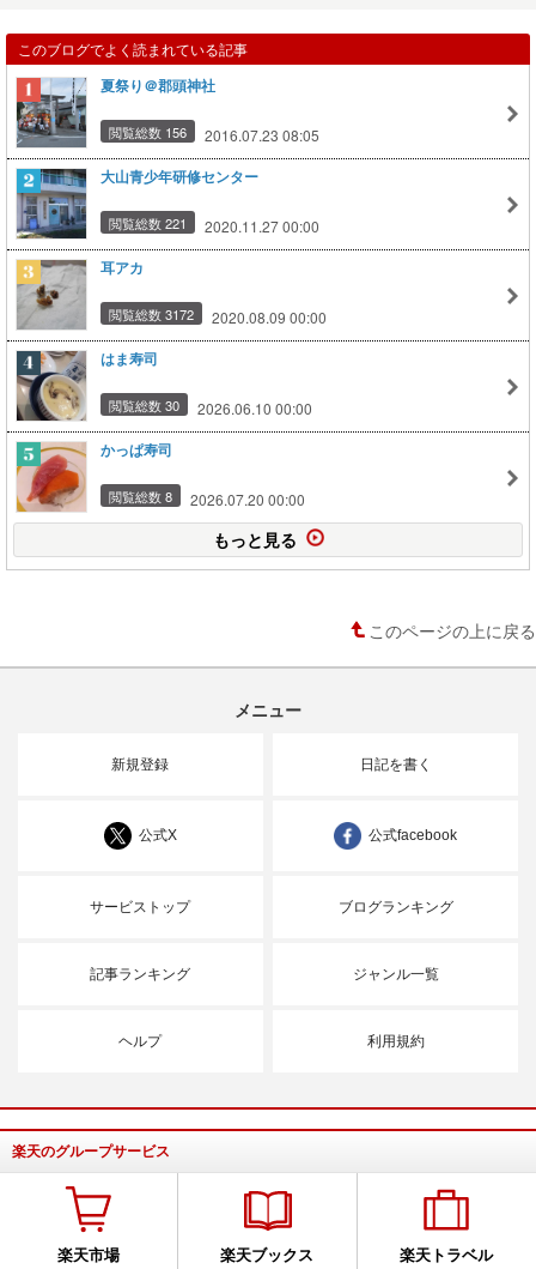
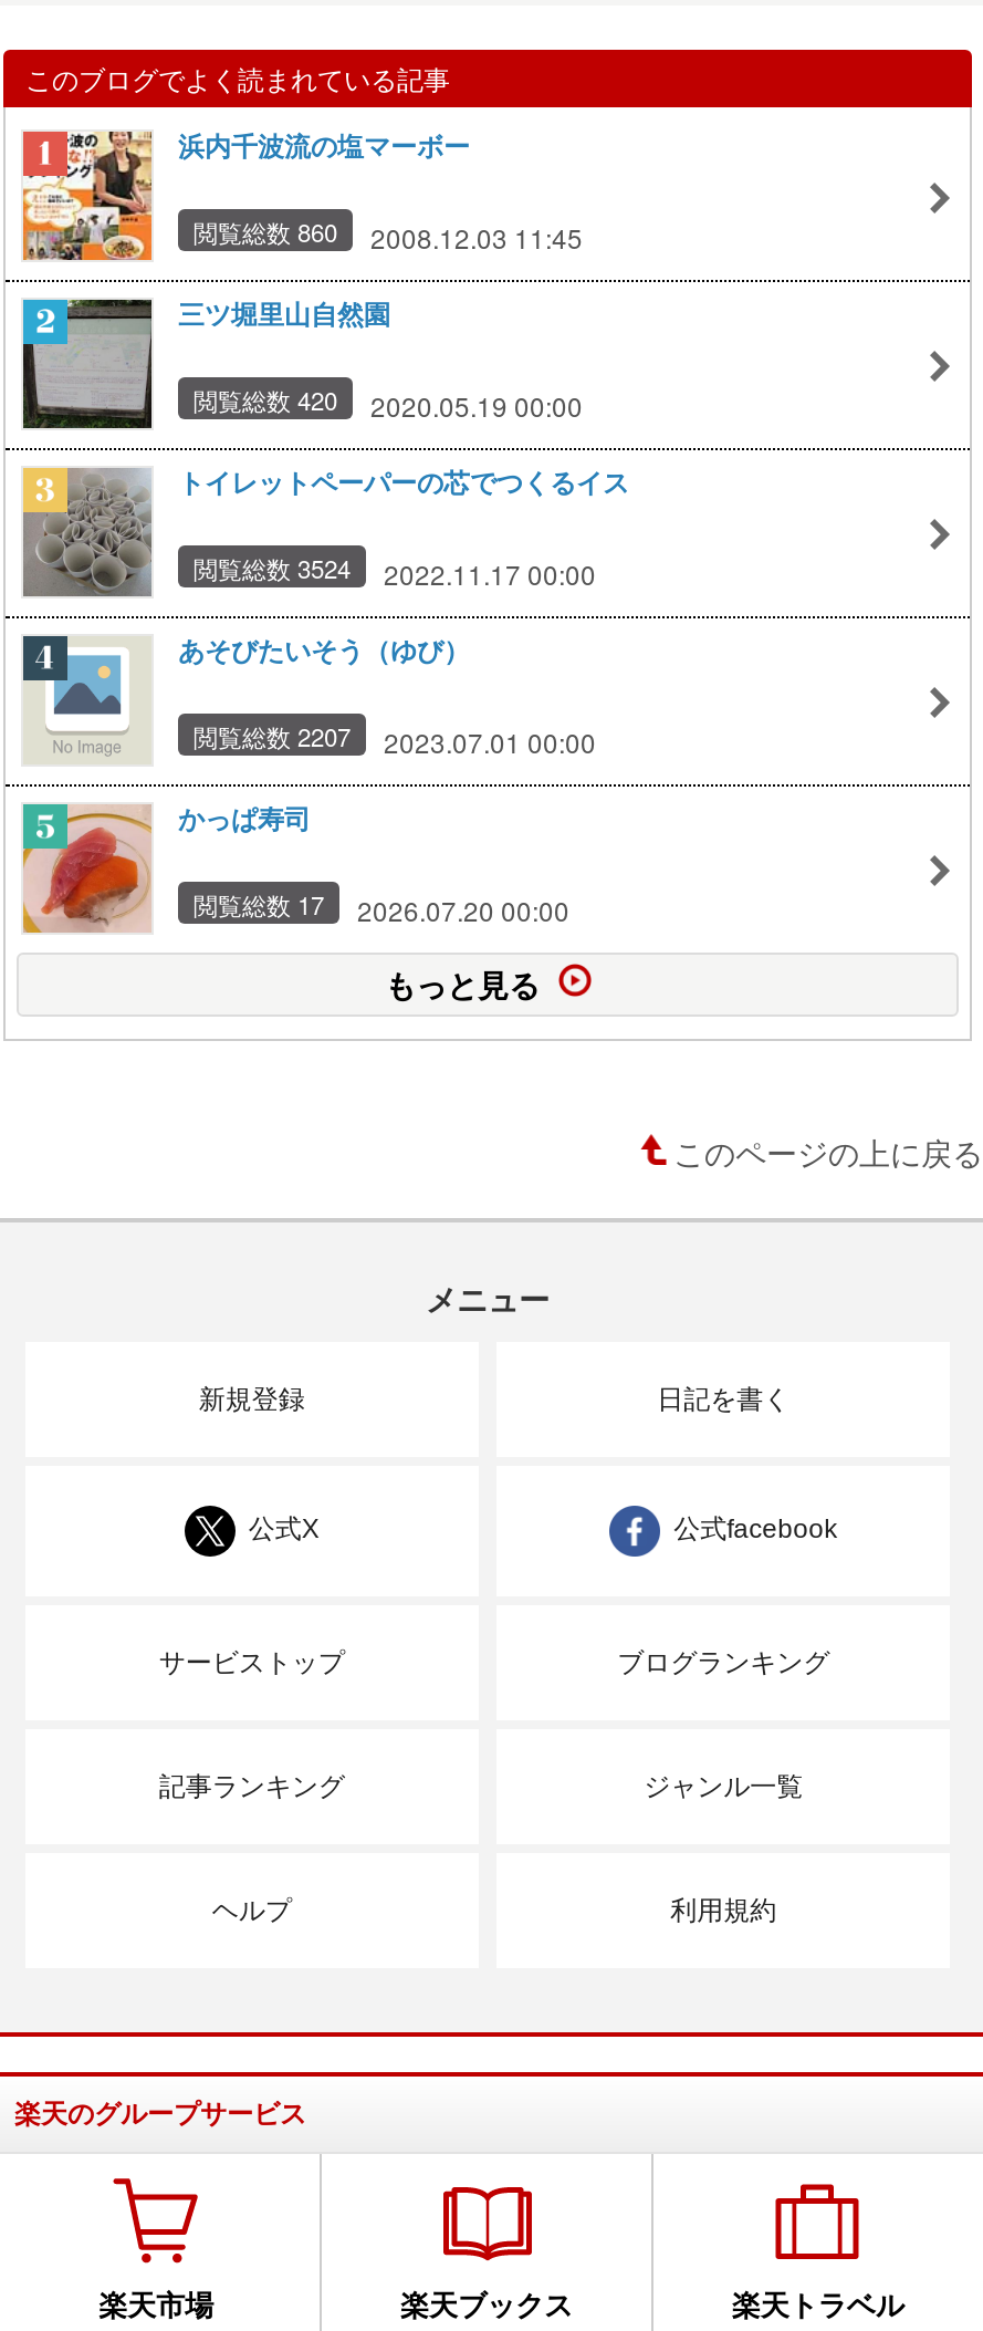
[16,75,215,149] [image] | 夏祭り＠郡頭神社 -> [21,127,470,262] [image] | 浜内千波流の塩マーボー
[109,122,319,145] 閲覧総数 156 | 2016.07.23 08:05 -> [194,213,583,255] 閲覧総数 860 | 2008.12.03 11:45
[16,166,258,240] [image] | 大山青少年研修センター -> [23,295,390,430] [image] | 三ツ堀里山自然園
[109,213,319,236] 閲覧総数 221 | 2020.11.27 00:00 -> [194,381,583,423] 閲覧総数 420 | 2020.05.19 00:00
[19,257,144,328] [image] | 耳アカ -> [25,463,629,596] [image] | トイレットペーパーの芯でつくるイス
[109,304,327,327] 閲覧総数 3172 | 2020.08.09 00:00 -> [194,549,596,591] 閲覧総数 3524 | 2022.11.17 00:00
[16,348,158,422] [image] | はま寿司 -> [23,631,470,764] [image] | あそびたいそう（ゆび）
[109,395,312,418] 閲覧総数 30 | 2026.06.10 00:00 -> [194,718,596,760] 閲覧総数 2207 | 2023.07.01 00:00
[109,486,305,509] 閲覧総数 8 2026.07.20 00:00 -> [194,886,569,928] 閲覧総数 17 2026.07.20 00:00

